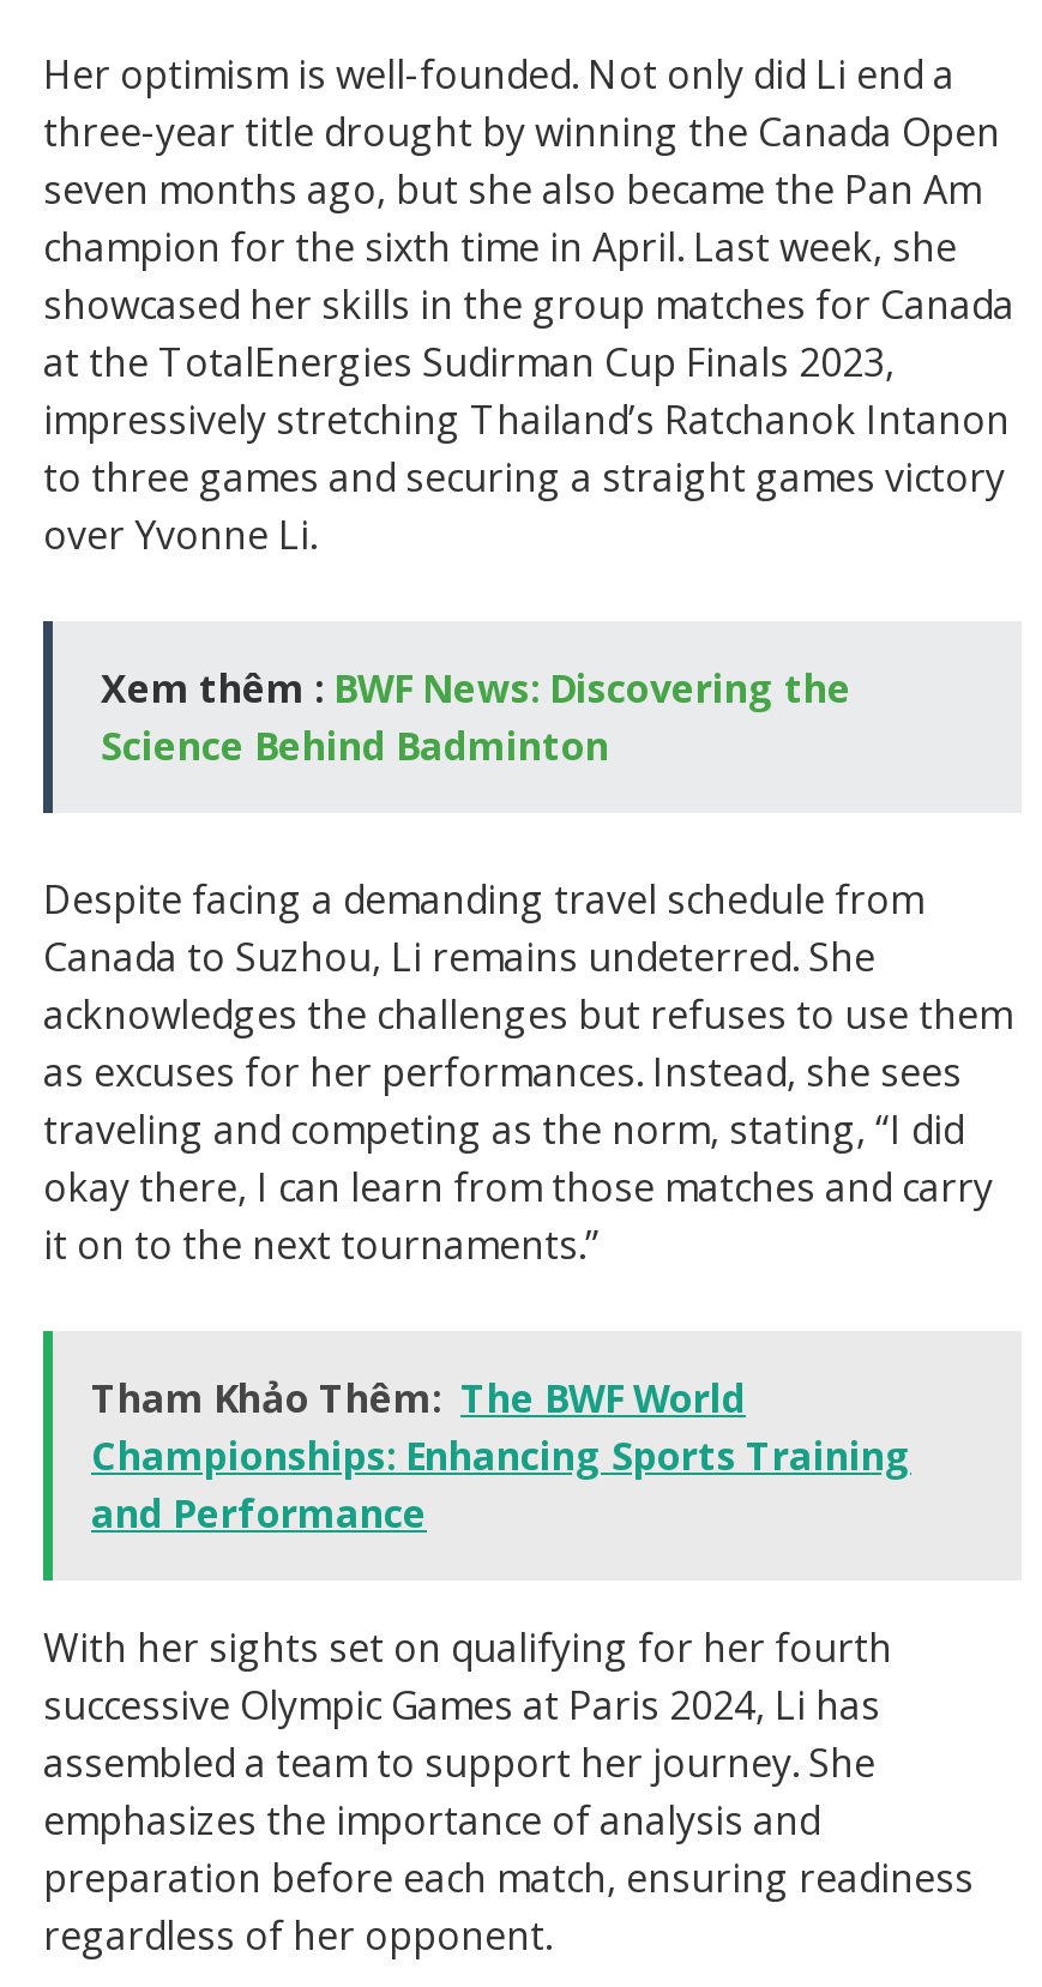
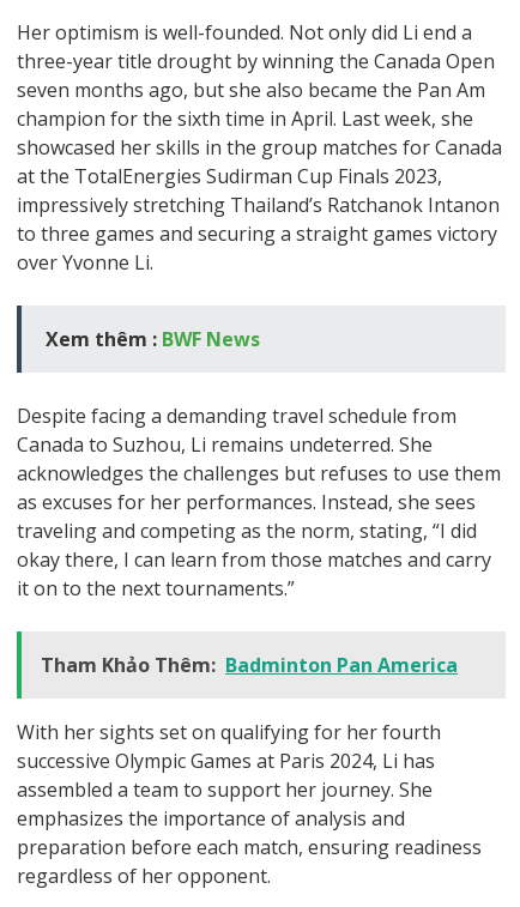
[101,662,851,772] Xem thêm : BWF News: Discovering the | Science Behind Badminton -> [46,326,260,352] Xem thêm : BWF News
[91,1372,911,1539] Tham Khảo Thêm: The BWF World | Championships: Enhancing Sports Training | and Performance -> [41,652,458,678] Tham Khảo Thêm: Badminton Pan America

